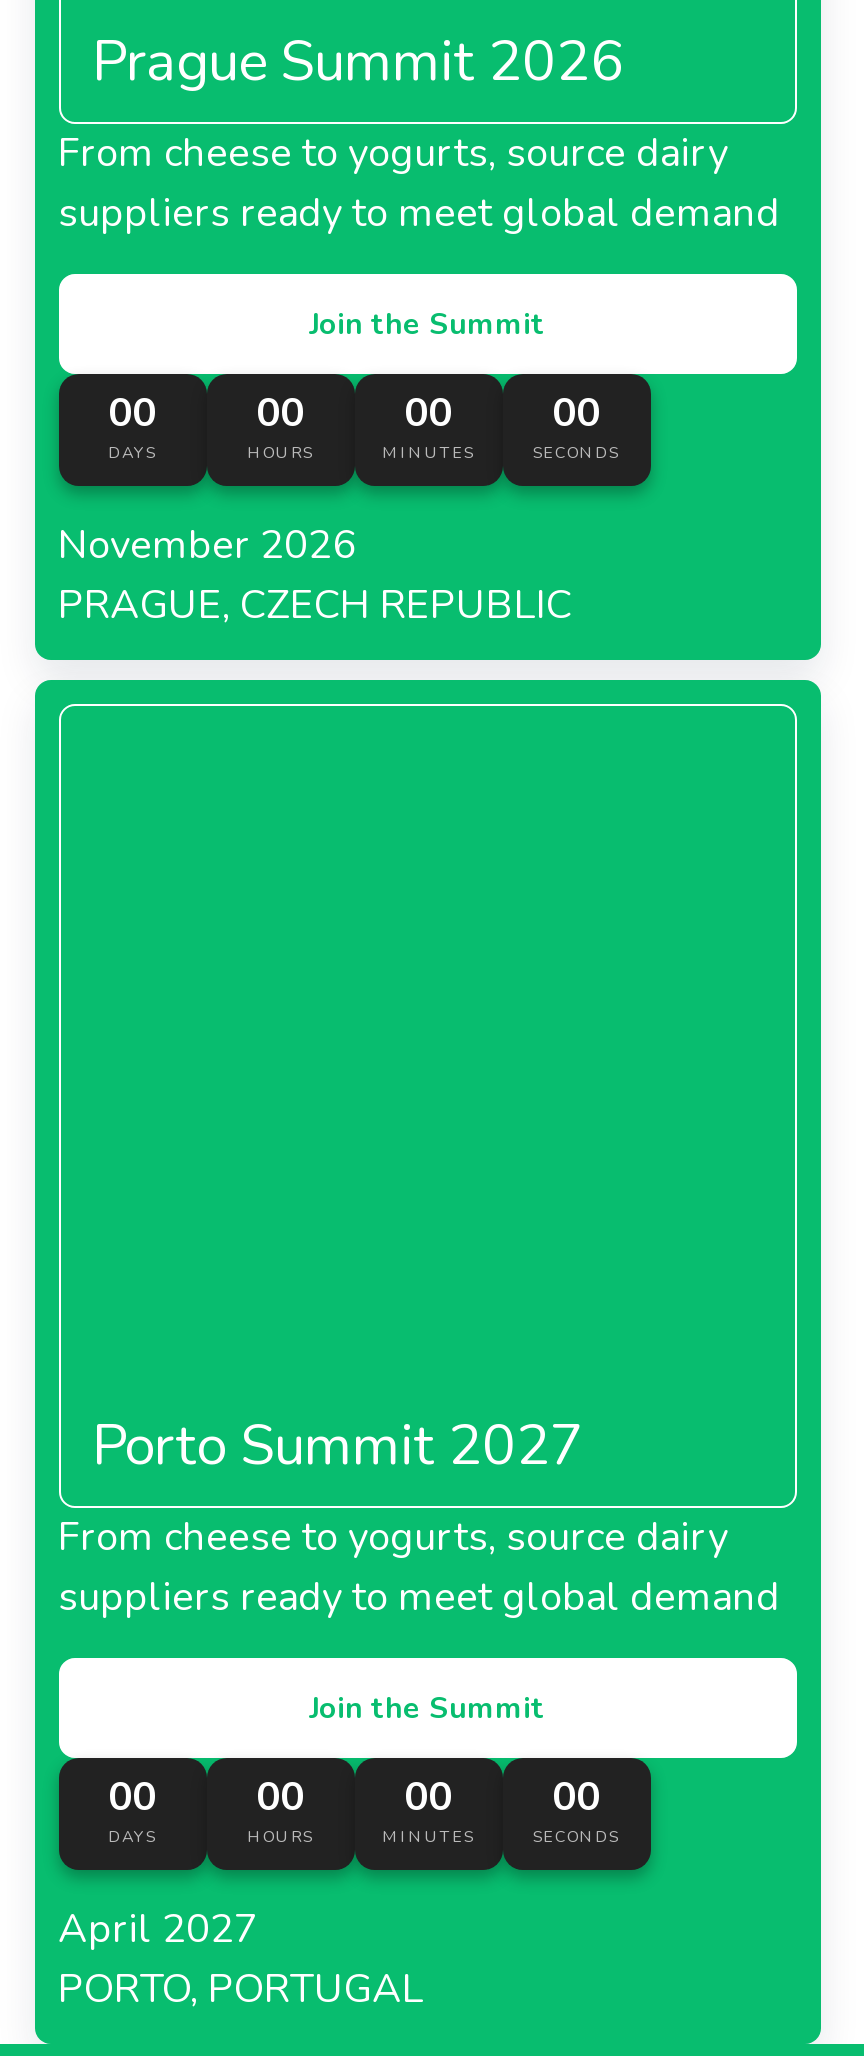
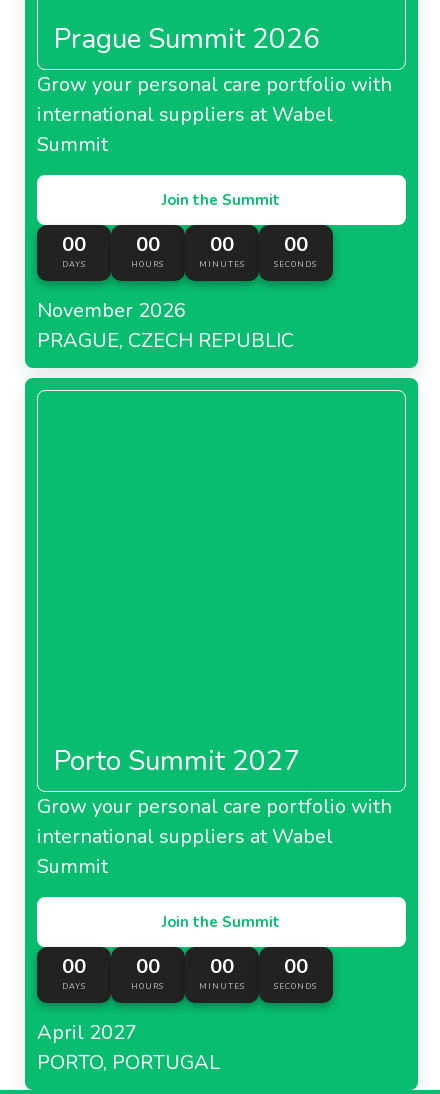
[58,125,780,239] From cheese to yogurts, source dairy | suppliers ready to meet global demand -> [36,71,391,158] Grow your personal care portfolio with | international suppliers at Wabel | Summit
[58,1509,780,1623] From cheese to yogurts, source dairy | suppliers ready to meet global demand -> [36,793,391,880] Grow your personal care portfolio with | international suppliers at Wabel | Summit

